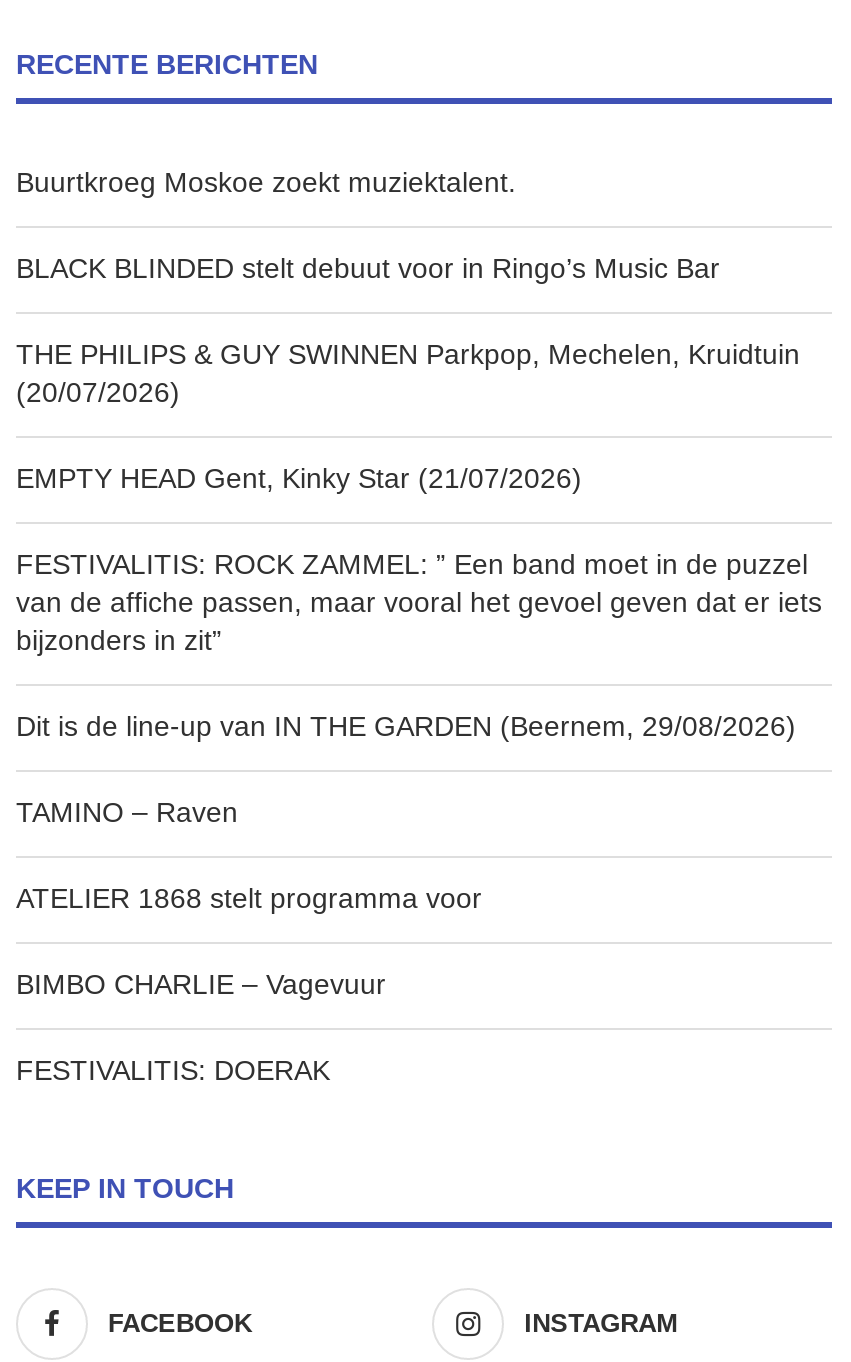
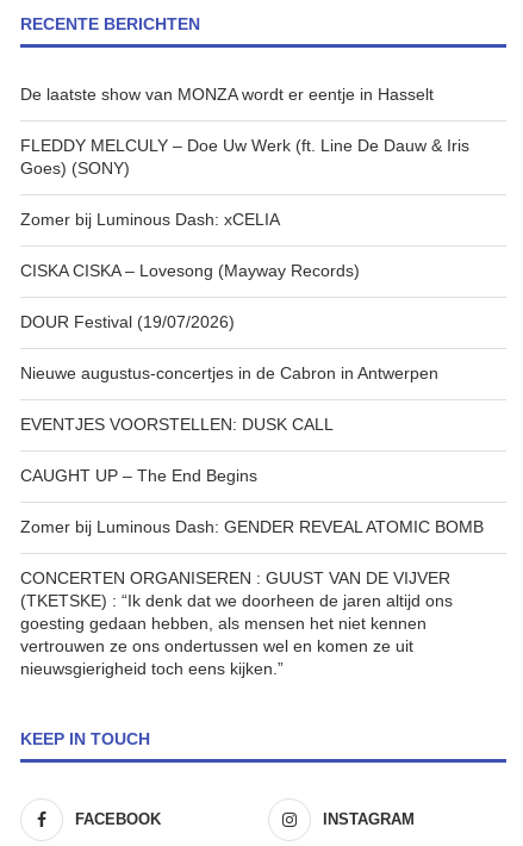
[16,167,516,199] Buurtkroeg Moskoe zoekt muziektalent. -> [20,85,434,104] De laatste show van MONZA wordt er eentje in Hasselt
[16,253,720,285] BLACK BLINDED stelt debuut voor in Ringo’s Music Bar -> [20,136,469,178] FLEDDY MELCULY – Doe Uw Werk (ft. Line De Dauw & Iris | Goes) (SONY)
[16,339,800,409] THE PHILIPS & GUY SWINNEN Parkpop, Mechelen, Kruidtuin | (20/07/2026) -> [20,210,280,229] Zomer bij Luminous Dash: xCELIA
[16,463,582,495] EMPTY HEAD Gent, Kinky Star (21/07/2026) -> [20,261,360,280] CISKA CISKA – Lovesong (Mayway Records)
[16,549,822,657] FESTIVALITIS: ROCK ZAMMEL: ” Een band moet in de puzzel | van de affiche passen, maar vooral het gevoel geven dat er iets | bijzonders in zit” -> [20,313,235,332] DOUR Festival (19/07/2026)
[16,711,796,743] Dit is de line-up van IN THE GARDEN (Beernem, 29/08/2026) -> [20,364,438,383] Nieuwe augustus-concertjes in de Cabron in Antwerpen
[16,797,238,829] TAMINO – Raven -> [20,415,334,434] EVENTJES VOORSTELLEN: DUSK CALL
[16,883,482,915] ATELIER 1868 stelt programma voor -> [20,466,257,485] CAUGHT UP – The End Begins
[16,969,386,1001] BIMBO CHARLIE – Vagevuur -> [20,518,484,537] Zomer bij Luminous Dash: GENDER REVEAL ATOMIC BOMB
[16,1055,330,1087] FESTIVALITIS: DOERAK -> [20,569,453,678] CONCERTEN ORGANISEREN : GUUST VAN DE VIJVER | (TKETSKE) : “Ik denk dat we doorheen de jaren altijd ons | goesting gedaan hebben, als mensen het niet kennen | vertrouwen ze ons ondertussen wel en komen ze uit | nieuwsgierigheid toch eens kijken.”

